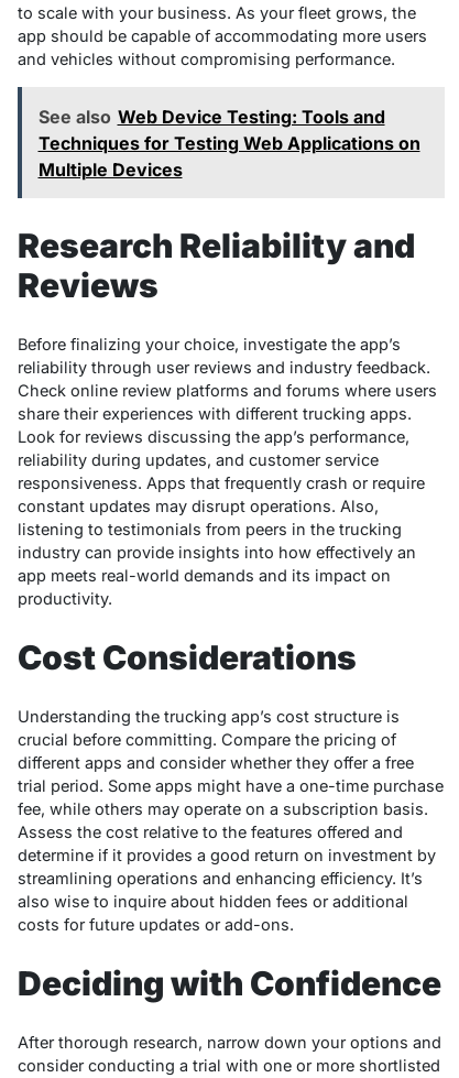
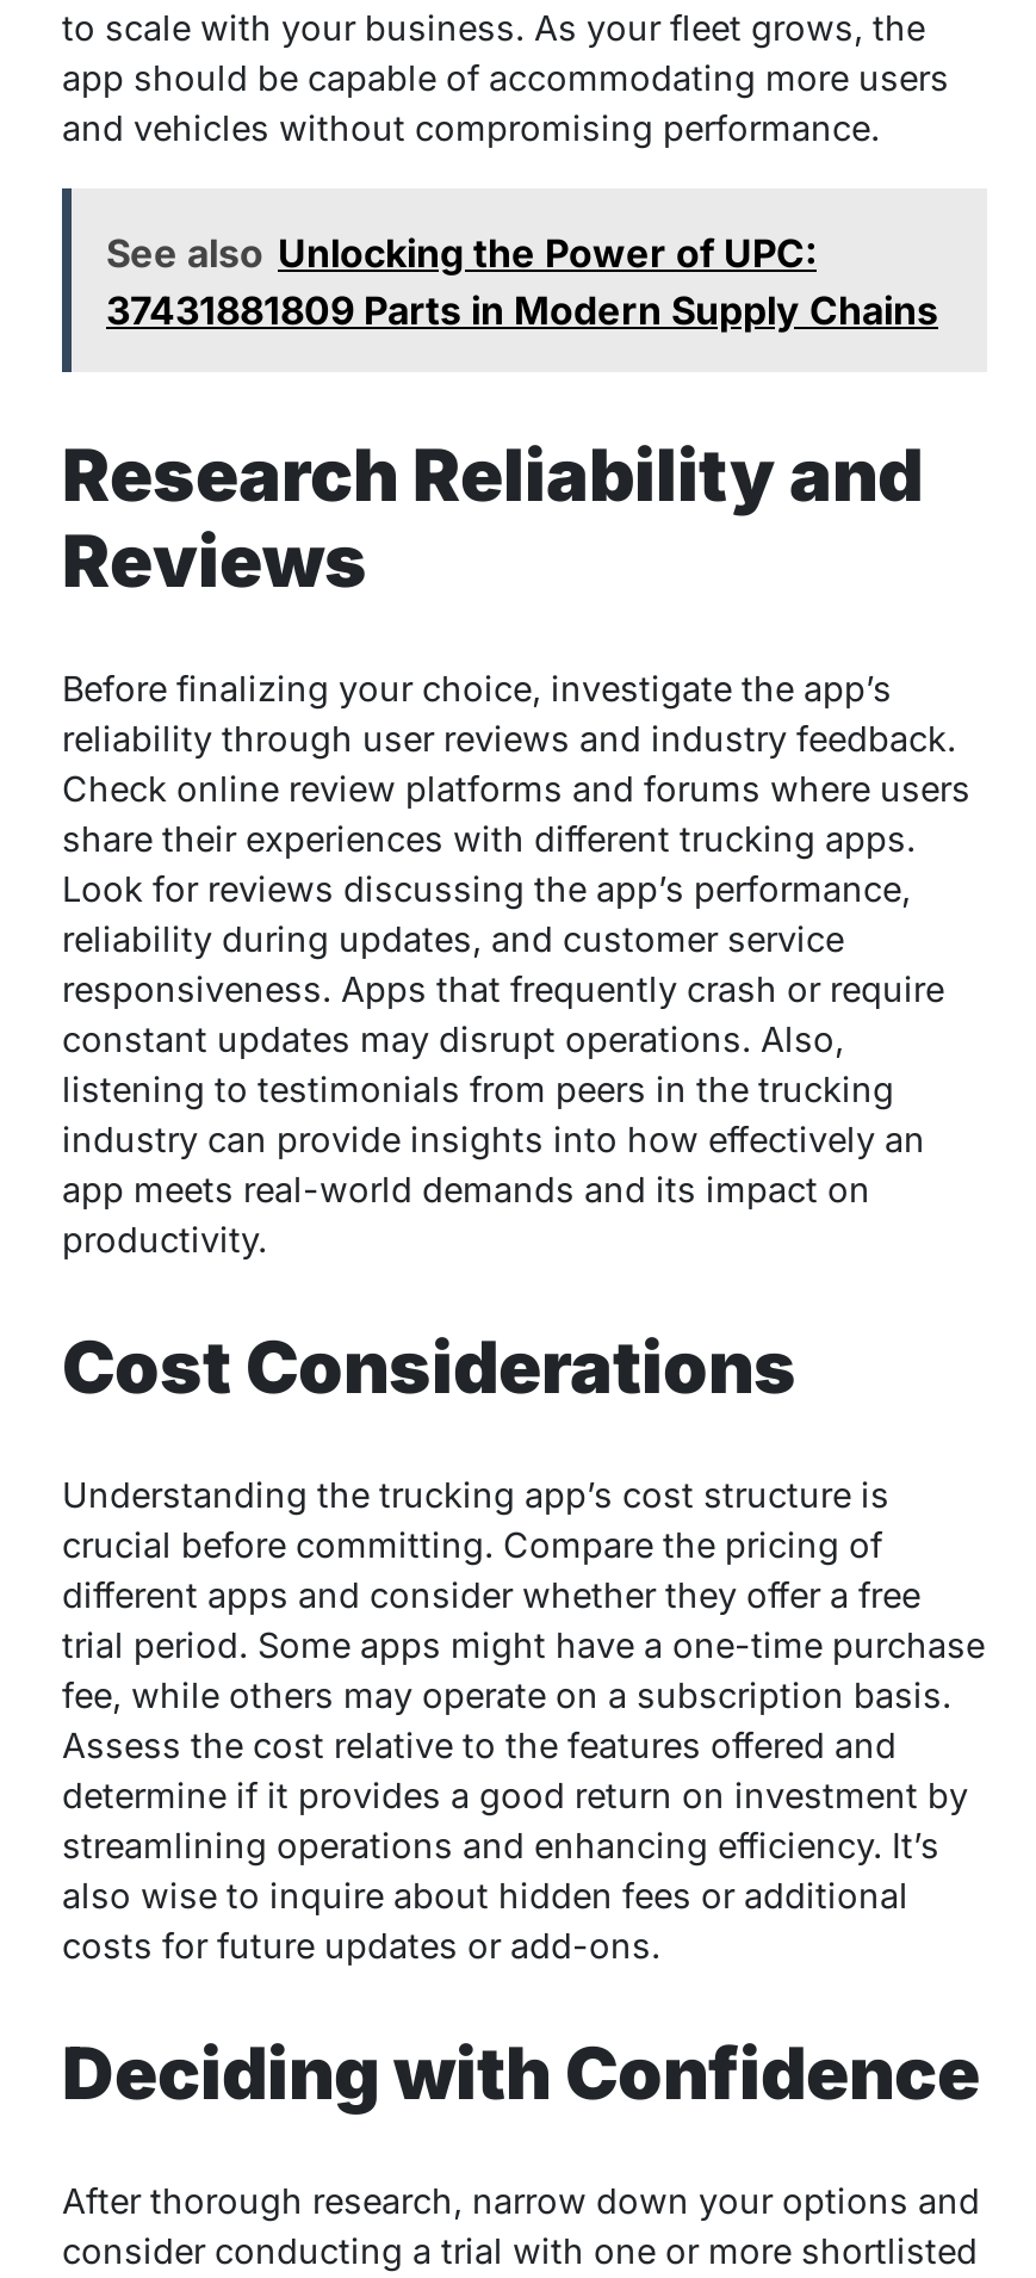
[38,106,420,181] See also Web Device Testing: Tools and | Techniques for Testing Web Applications on | Multiple Devices -> [106,229,938,334] See also Unlocking the Power of UPC: | 37431881809 Parts in Modern Supply Chains

